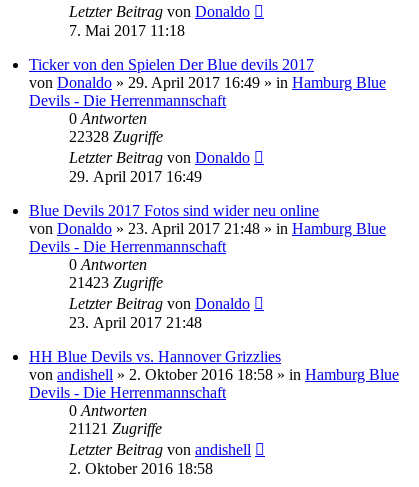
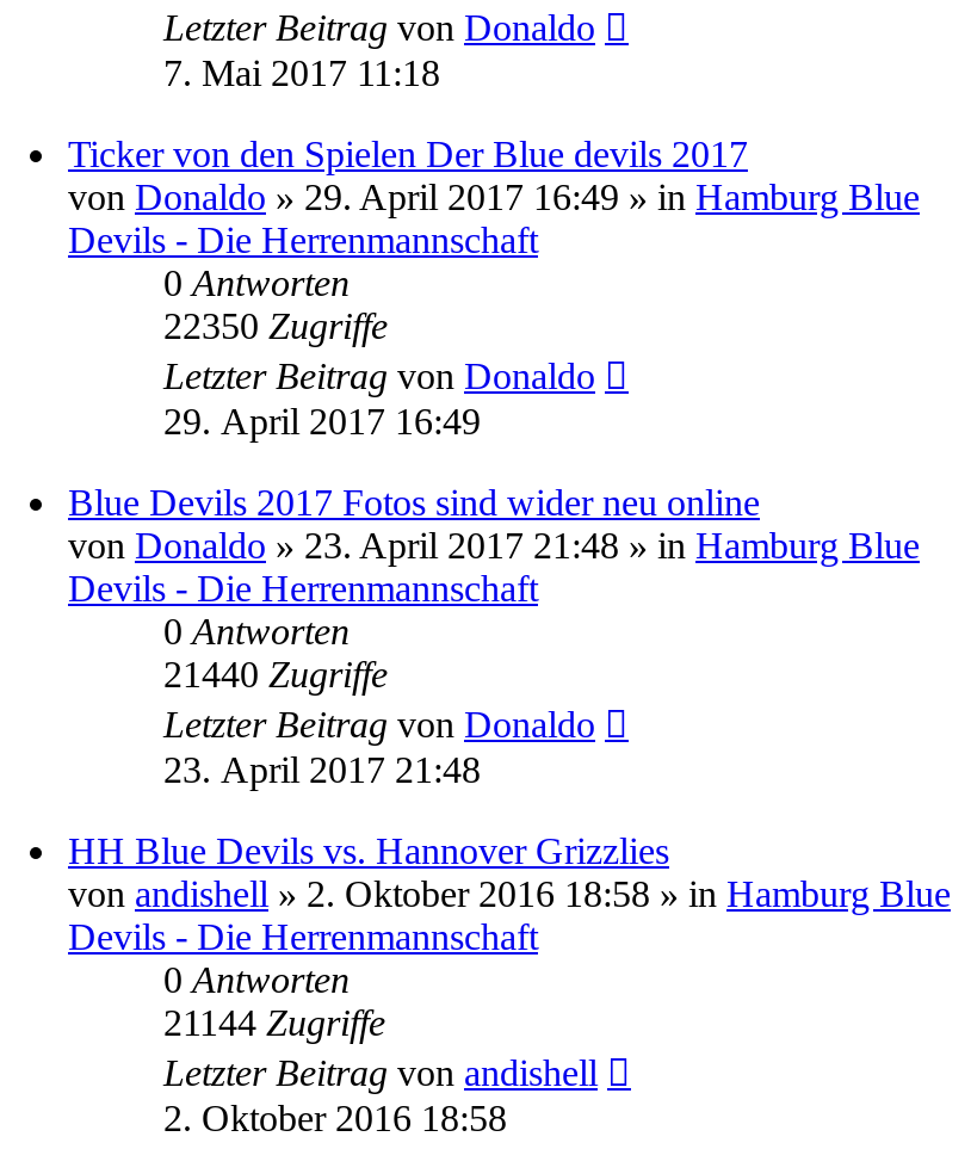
[69,128,163,145] 22328 Zugriffe -> [163,305,388,346] 22350 Zugriffe
[69,274,163,291] 21423 Zugriffe -> [163,654,388,694] 21440 Zugriffe
[69,420,162,437] 21121 Zugriffe -> [163,1002,385,1043] 21144 Zugriffe

